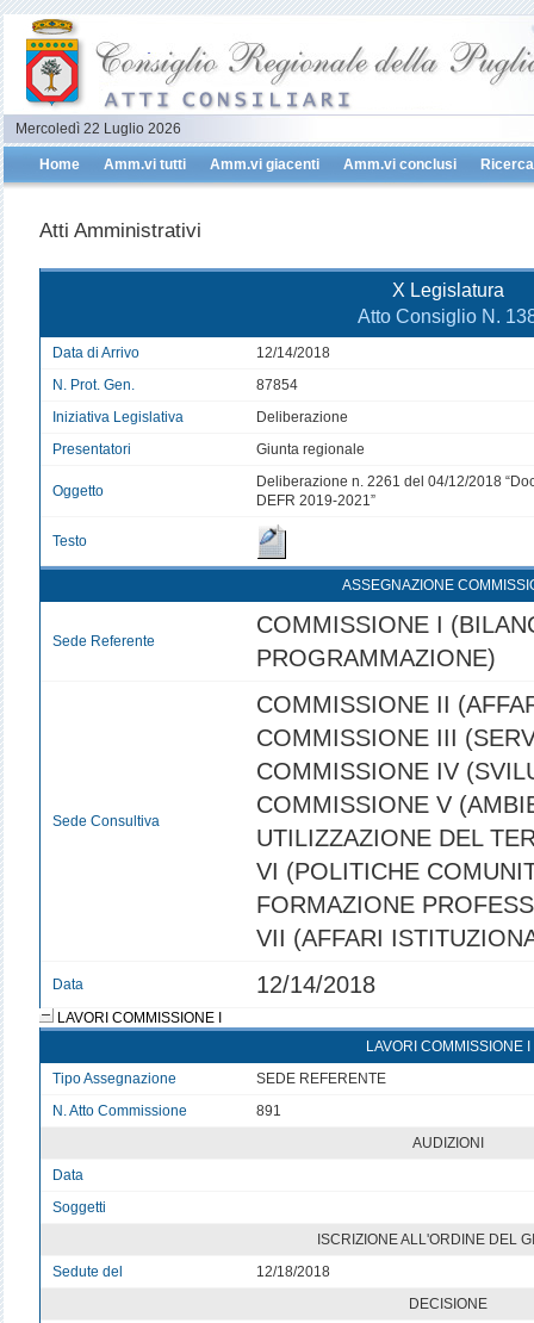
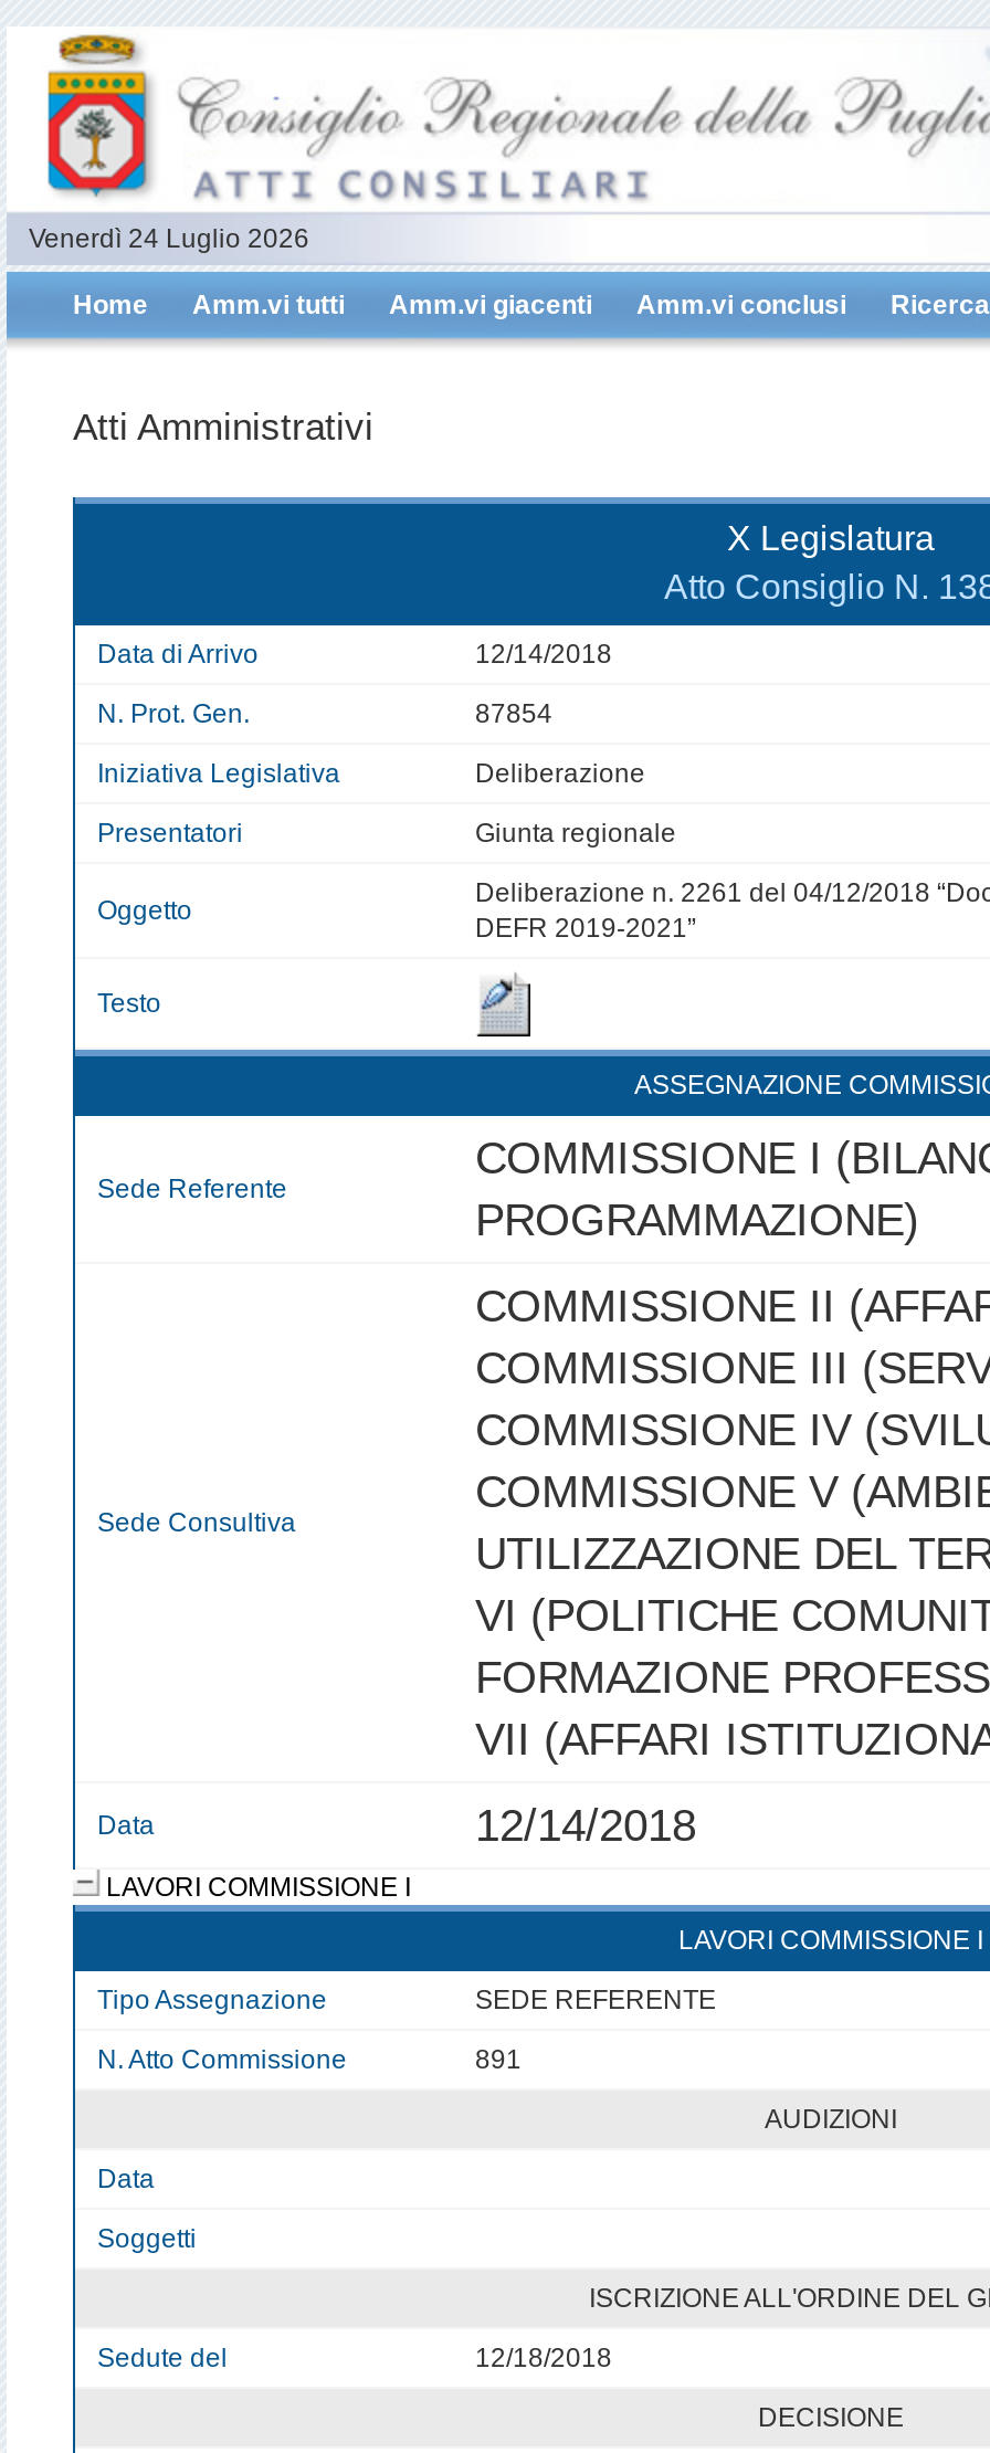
[15,120,181,137] Mercoledì 22 Luglio 2026 -> [29,223,309,254] Venerdì 24 Luglio 2026

